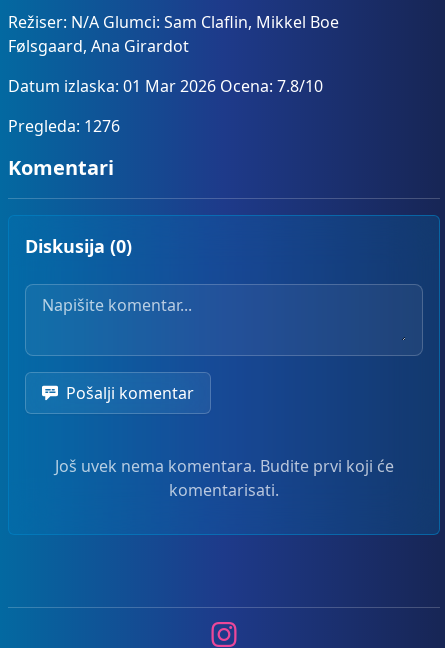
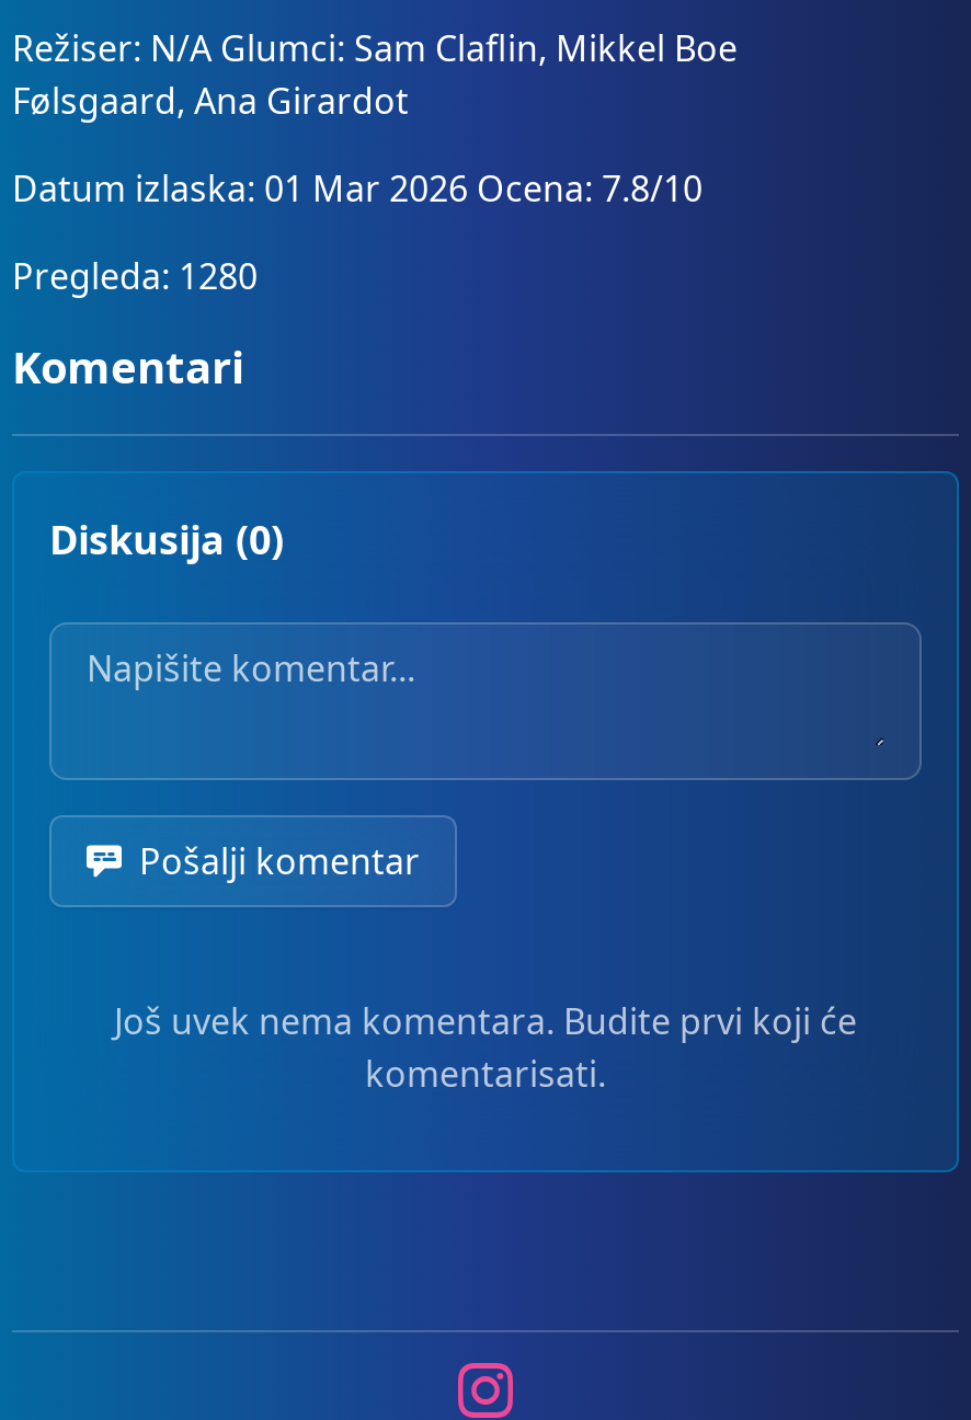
[8,115,120,137] Pregleda: 1276 -> [12,252,258,300] Pregleda: 1280

